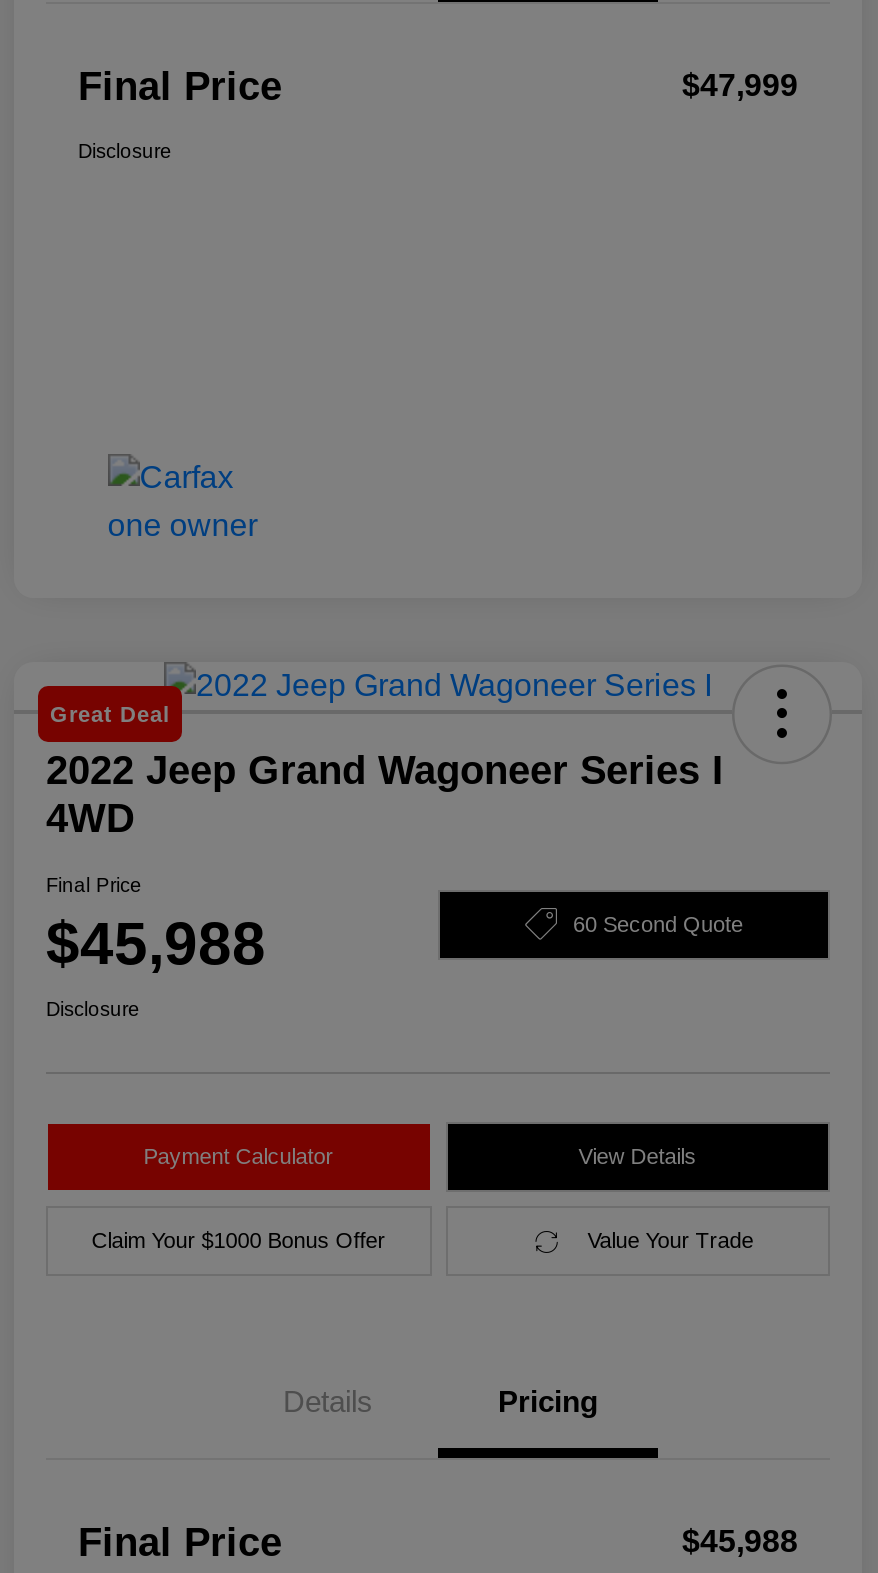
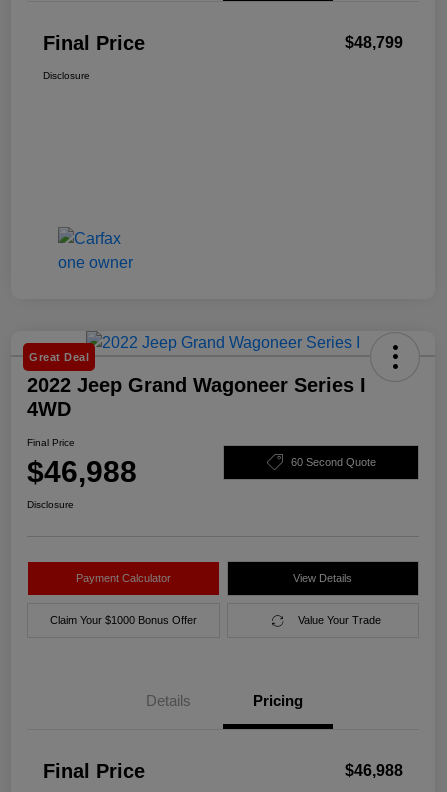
[682,68,798,102] $47,999 -> [345,34,403,51] $48,799
[46,910,266,976] $45,988 -> [27,455,137,488] $46,988
[682,1524,798,1558] $45,988 -> [345,762,403,779] $46,988

